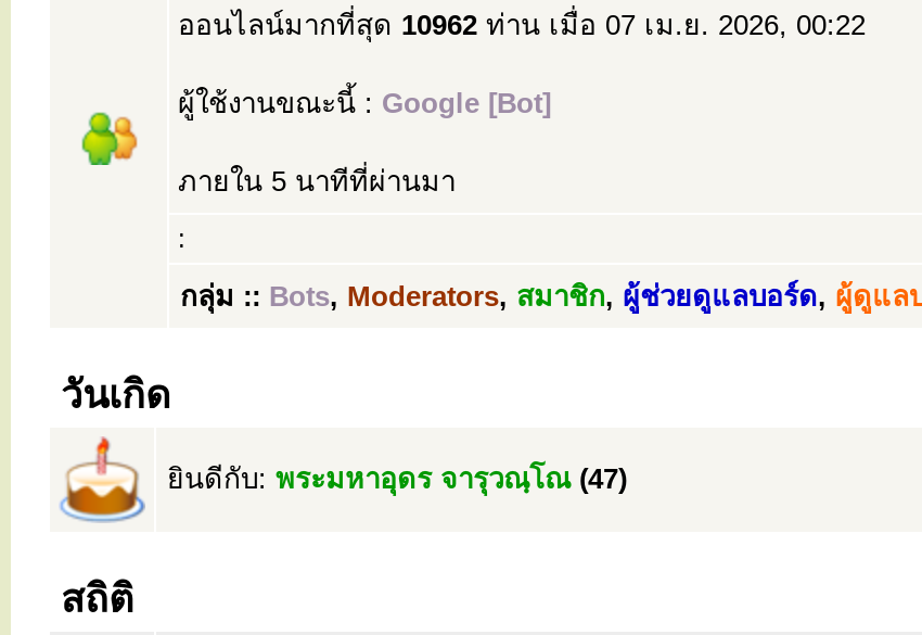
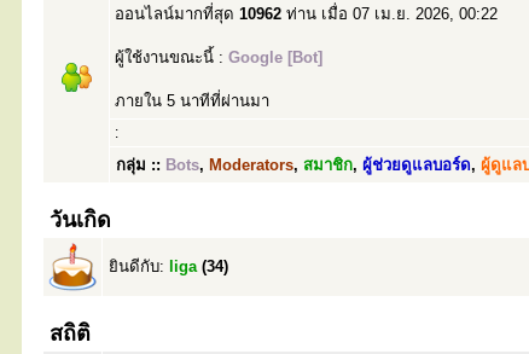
[167,462,627,495] ยินดีกับ:พระมหาอุดร จารุวณฺโณ(47) -> [109,257,228,275] ยินดีกับ: liga (34)

